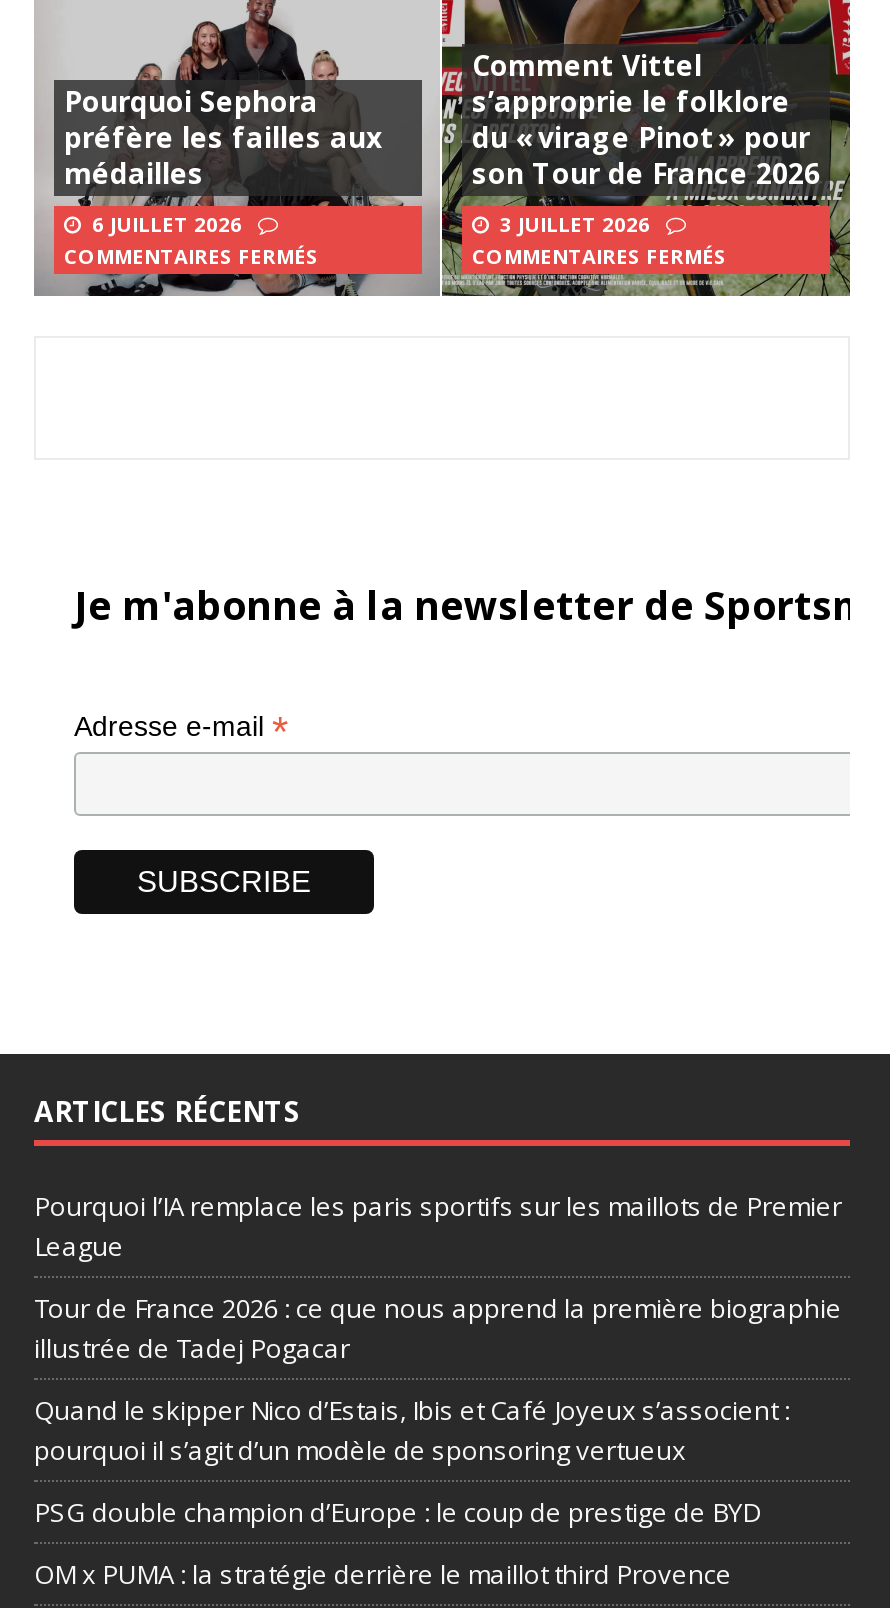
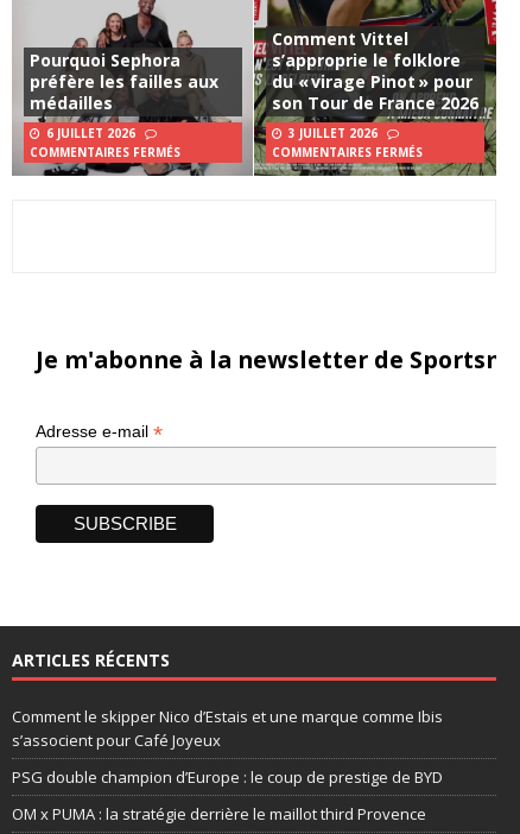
[34,1188,842,1468] Pourquoi l’IA remplace les paris sportifs sur les maillots de Premier | League | Tour de France 2026 : ce que nous apprend la première biographie | illustrée de Tadej Pogacar | Quand le skipper Nico d’Estais, Ibis et Café Joyeux s’associent : | pourquoi il s’agit d’un modèle de sponsoring vertueux -> [12,705,443,751] Comment le skipper Nico d’Estais et une marque comme Ibis | s’associent pour Café Joyeux

